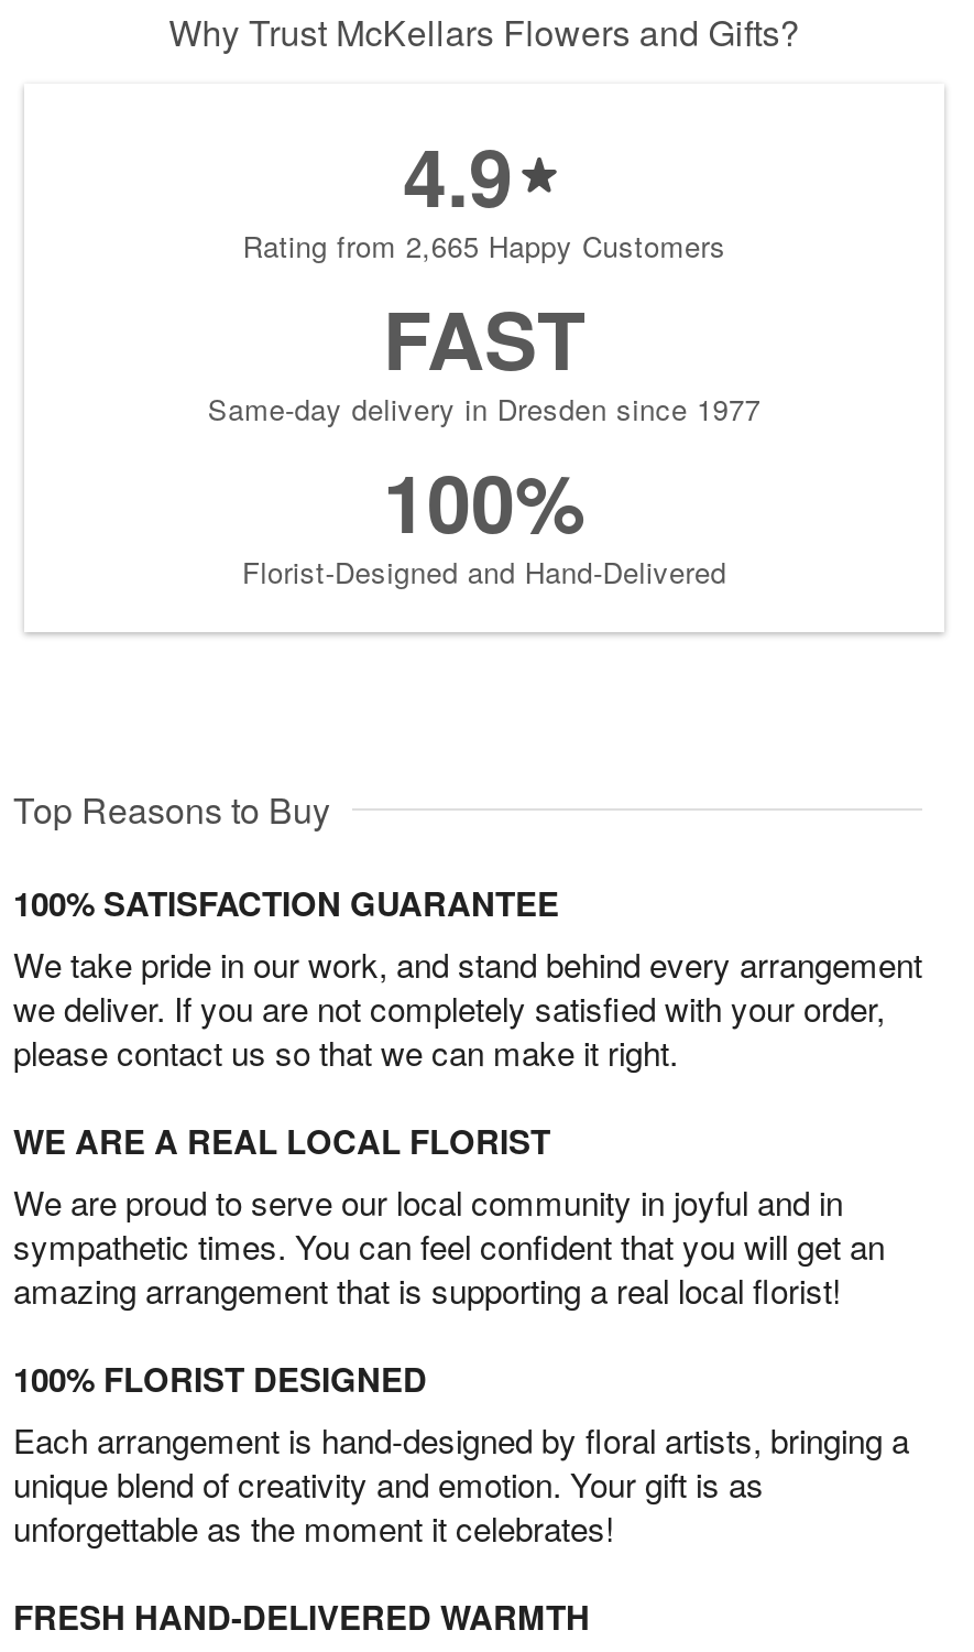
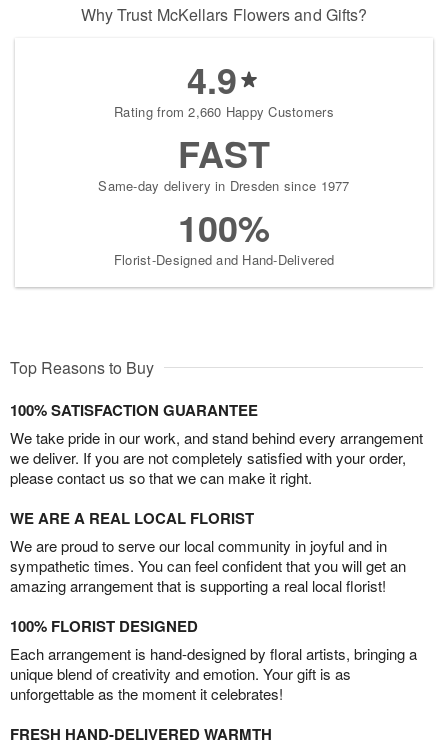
[243,226,726,267] Rating from 2,665 Happy Customers -> [114,102,334,121] Rating from 2,660 Happy Customers

